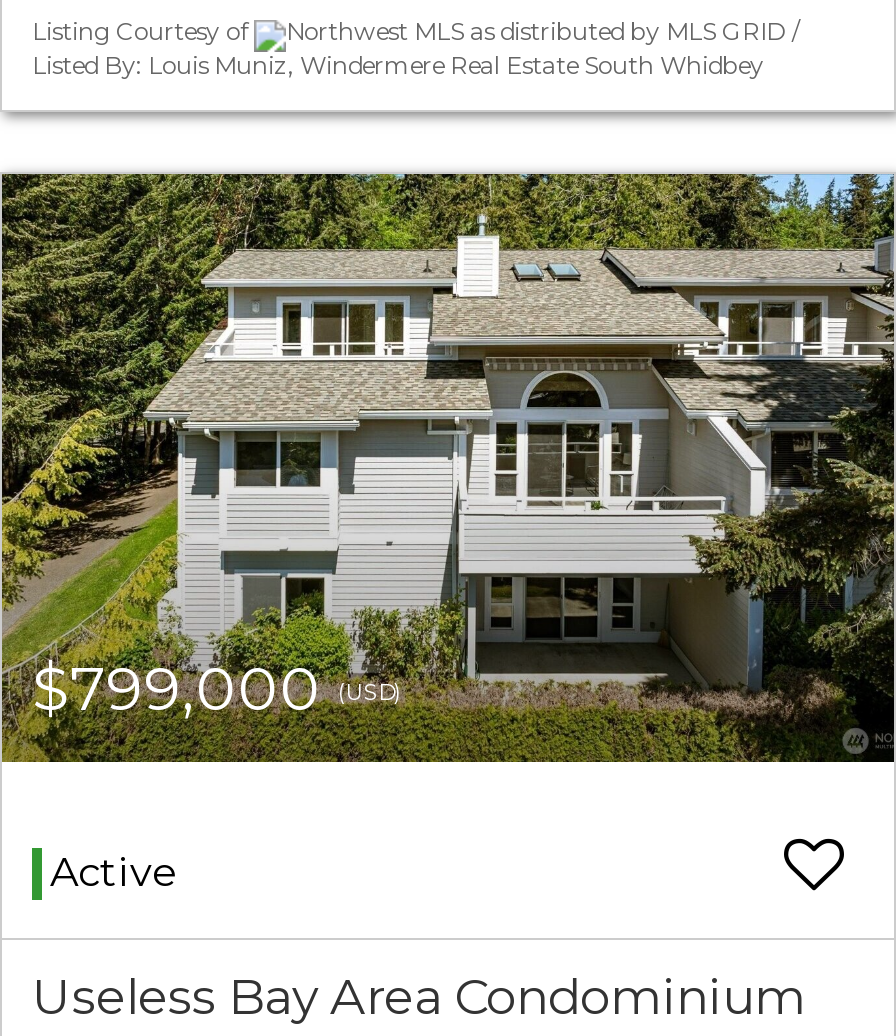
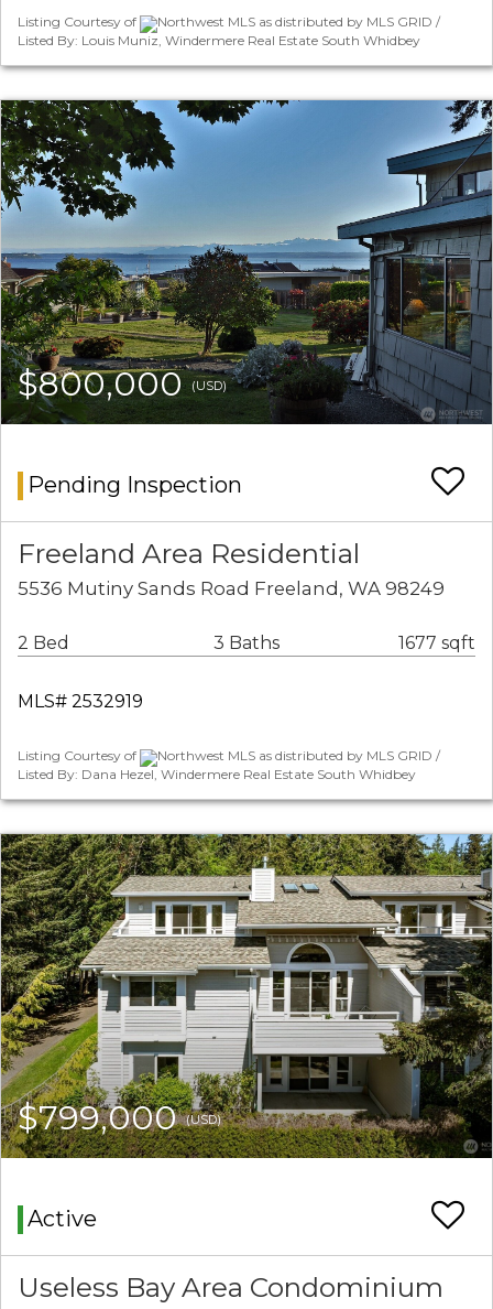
none -> [3,99,490,782] [image] | $800,000(USD) | Pending Inspection | Freeland Area Residential | 5536 Mutiny Sands Road Freeland, WA 98249 | 2 Bed | 3 Baths | 1677 sqft | MLS# 2532919 | Listing Courtesy of | Northwest MLS as distributed by MLS GRID / | Listed By: Dana Hezel, Windermere Real Estate South Whidbey

